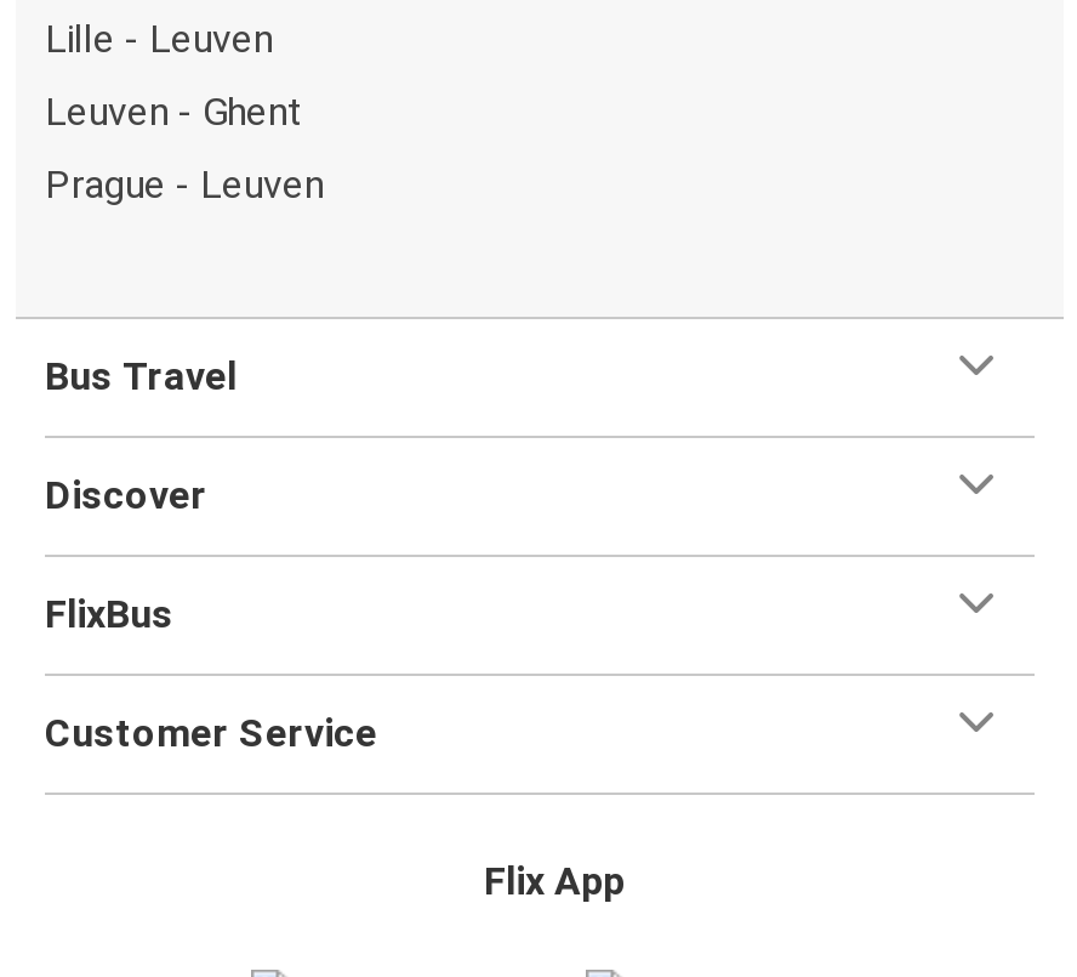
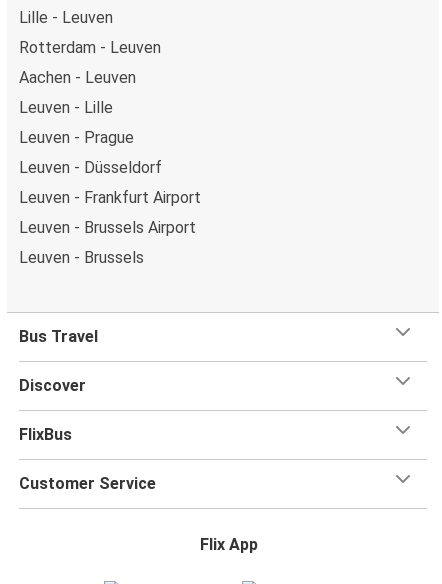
[45,87,324,206] Leuven - Ghent | Prague - Leuven -> [19,37,201,266] Rotterdam - Leuven | Aachen - Leuven | Leuven - Lille | Leuven - Prague | Leuven - Düsseldorf | Leuven - Frankfurt Airport | Leuven - Brussels Airport | Leuven - Brussels

